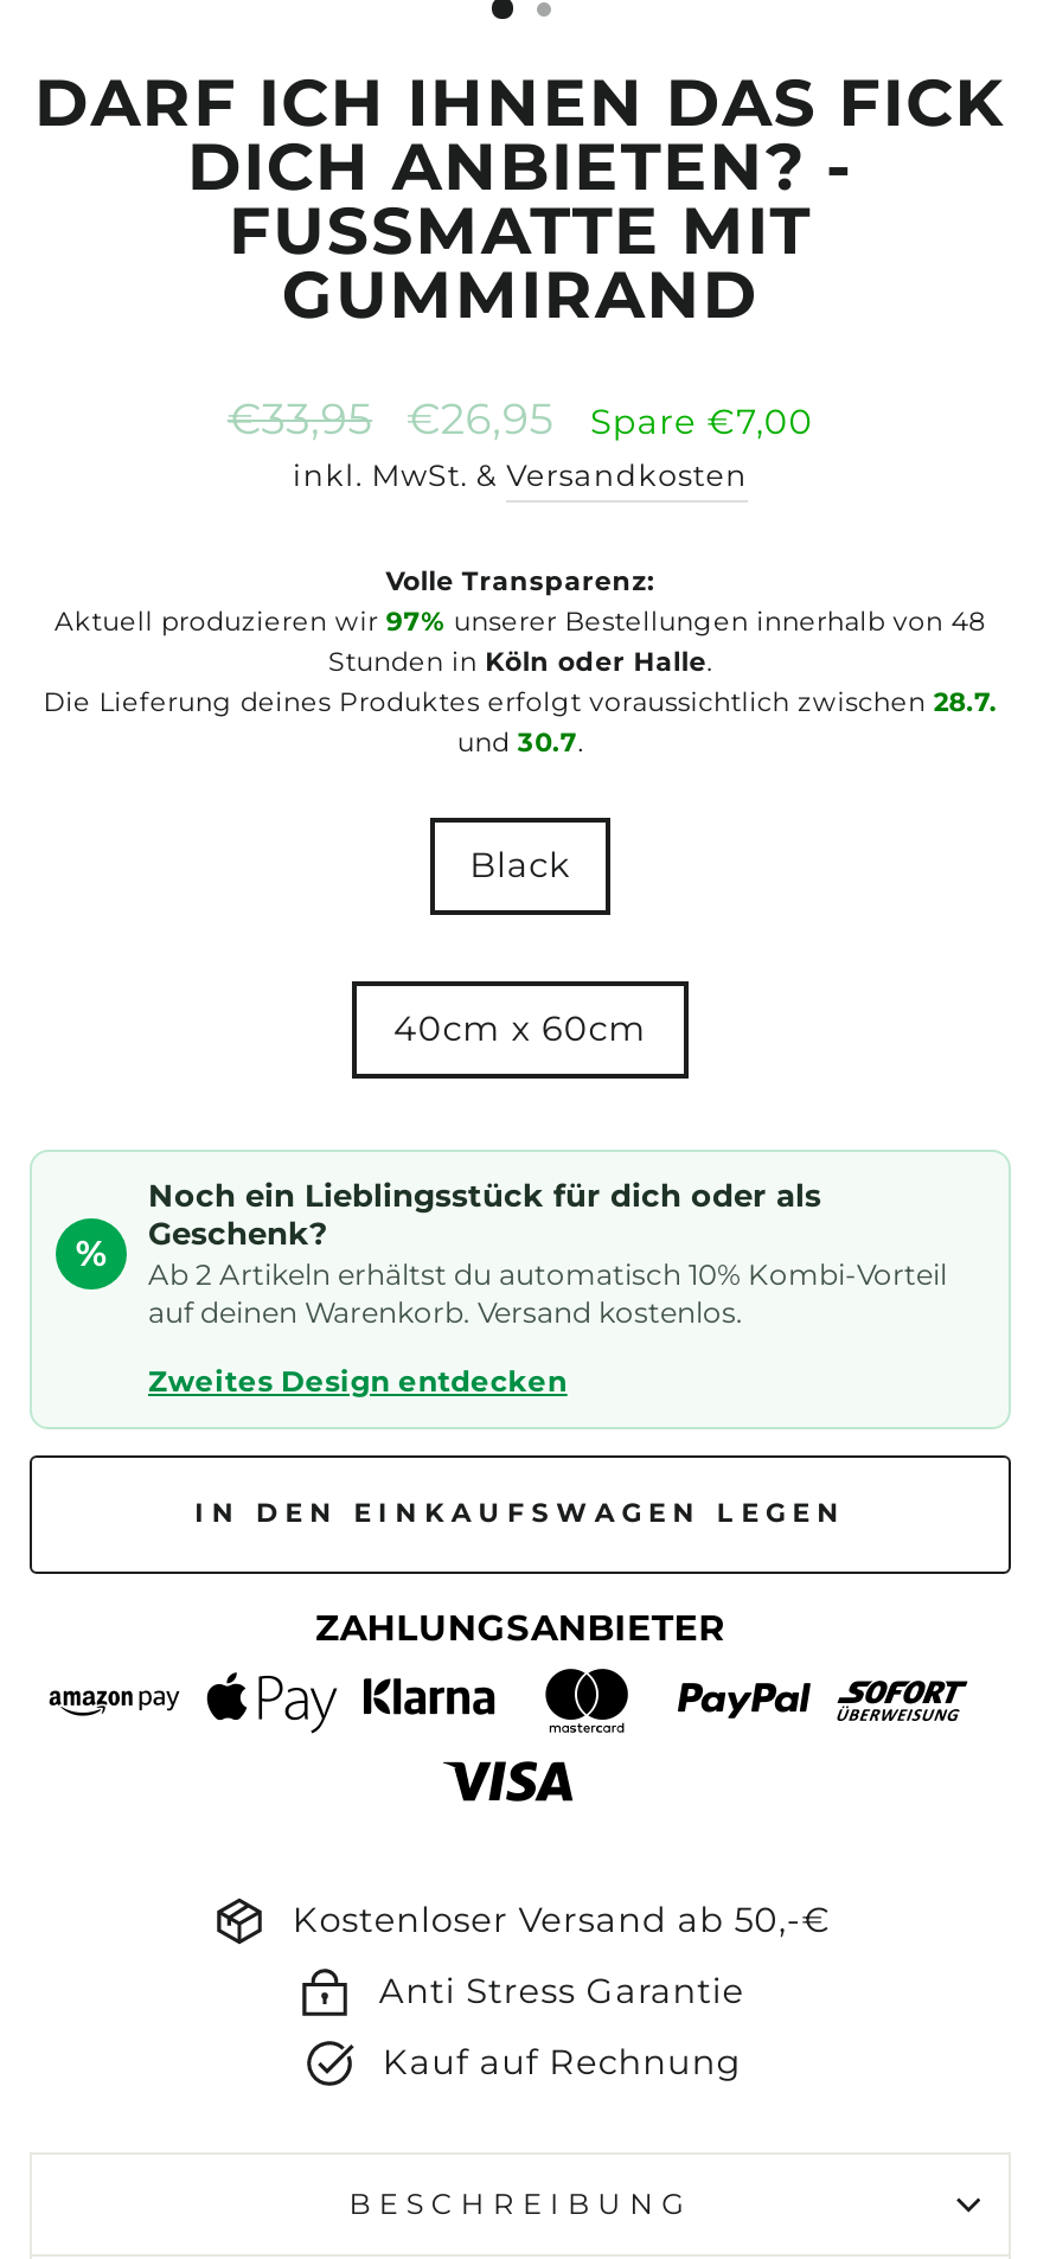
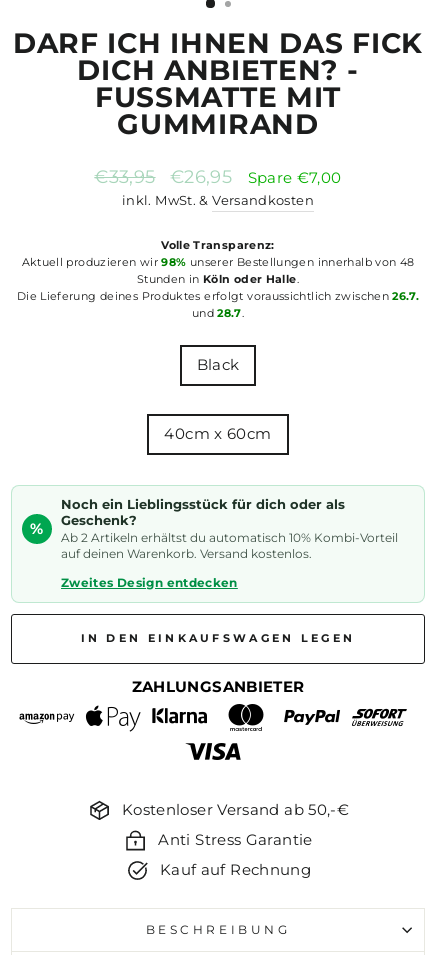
[55,604,986,637] Aktuell produzieren wir 97% unserer Bestellungen innerhalb von 48 -> [21,255,414,269] Aktuell produzieren wir 98% unserer Bestellungen innerhalb von 48
[43,684,997,718] Die Lieferung deines Produktes erfolgt voraussichtlich zwischen 28.7. -> [17,289,419,303] Die Lieferung deines Produktes erfolgt voraussichtlich zwischen 26.7.
[457,725,584,758] und 30.7. -> [192,306,244,320] und 28.7.

